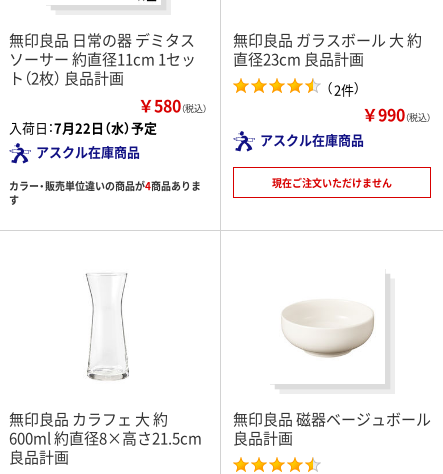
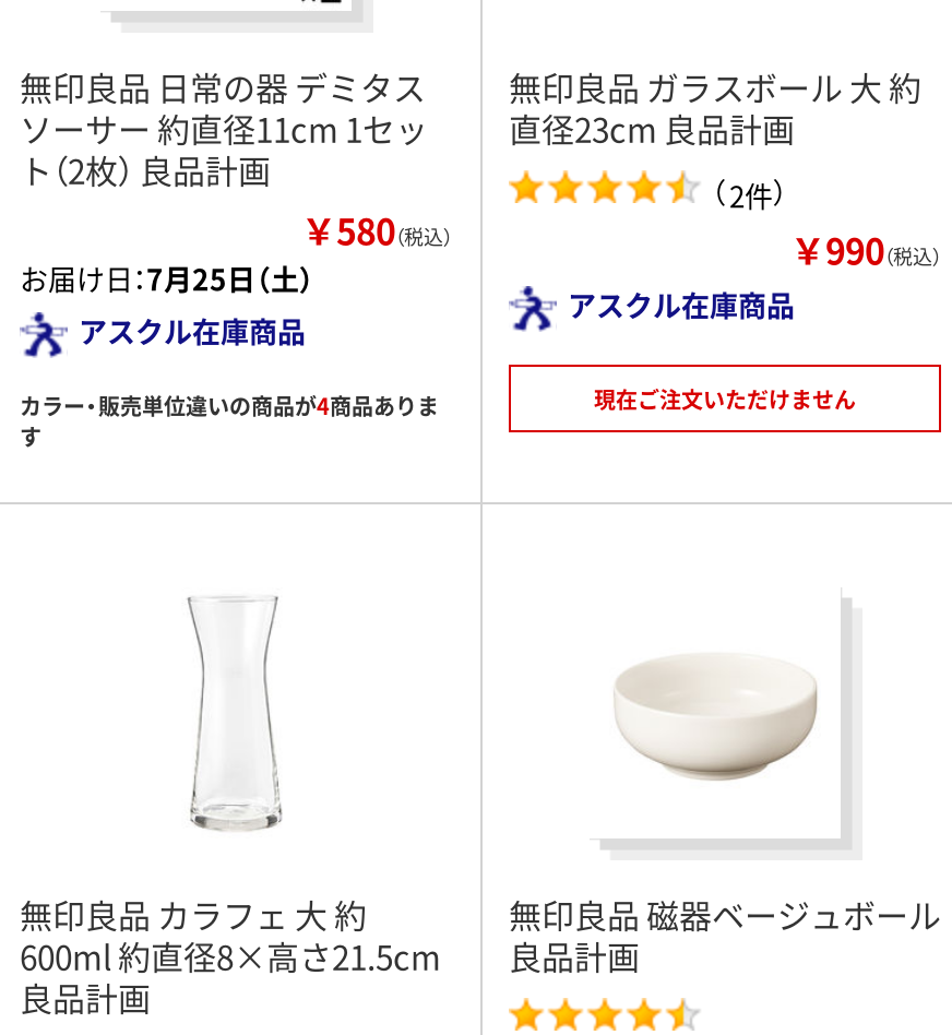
[9,118,157,137] 入荷日：7月22日（水）予定 -> [20,257,314,298] お届け日：7月25日（土）

